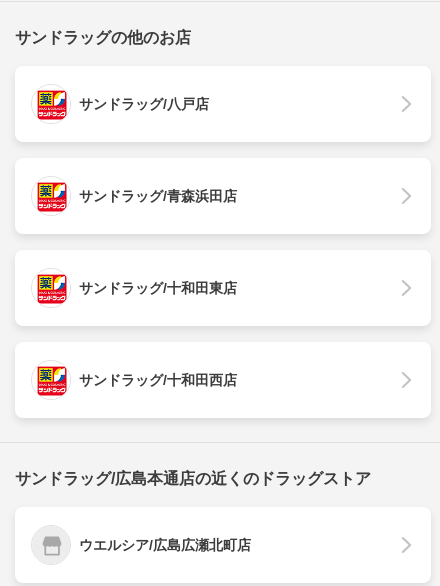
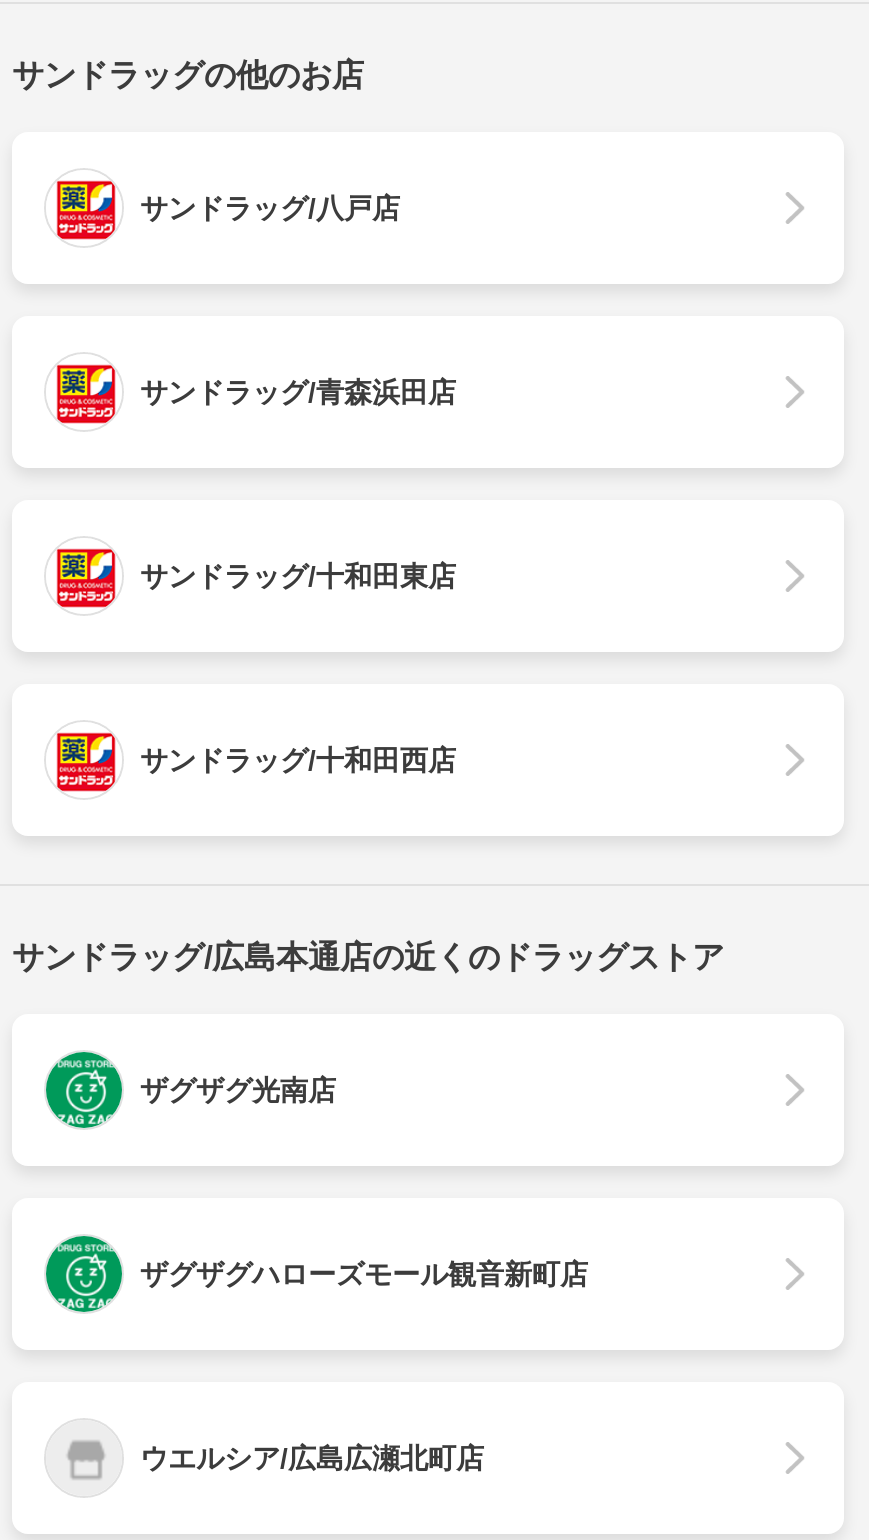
none -> [44,1050,336,1130] [image] | ザグザグ光南店
none -> [140,1258,588,1290] ザグザグハローズモール観音新町店

